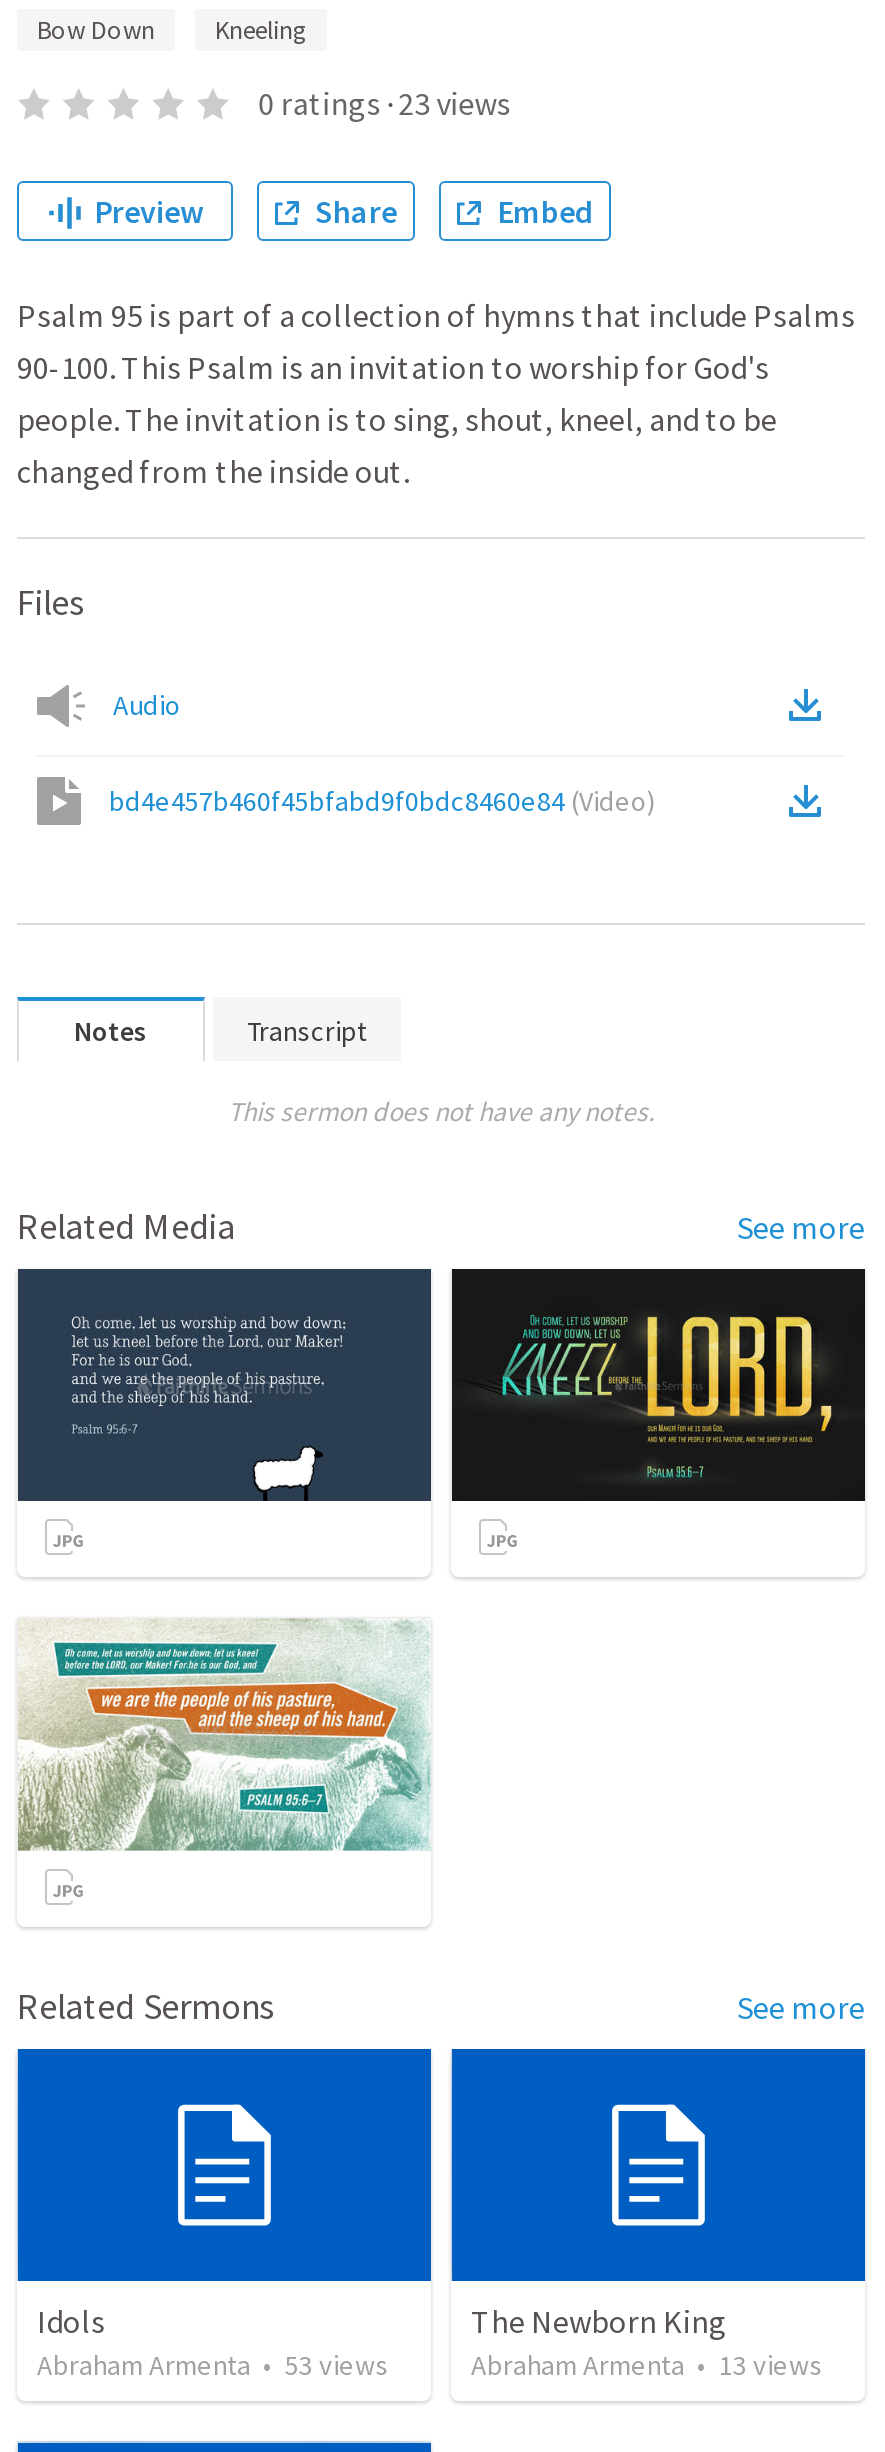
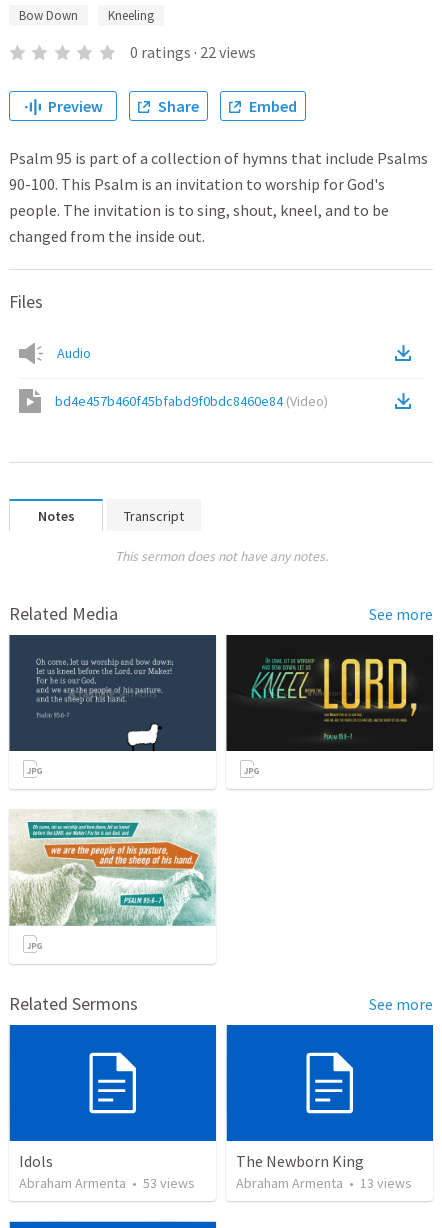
[258,83,510,123] 0 ratings · 23 views -> [130,42,256,62] 0 ratings · 22 views

